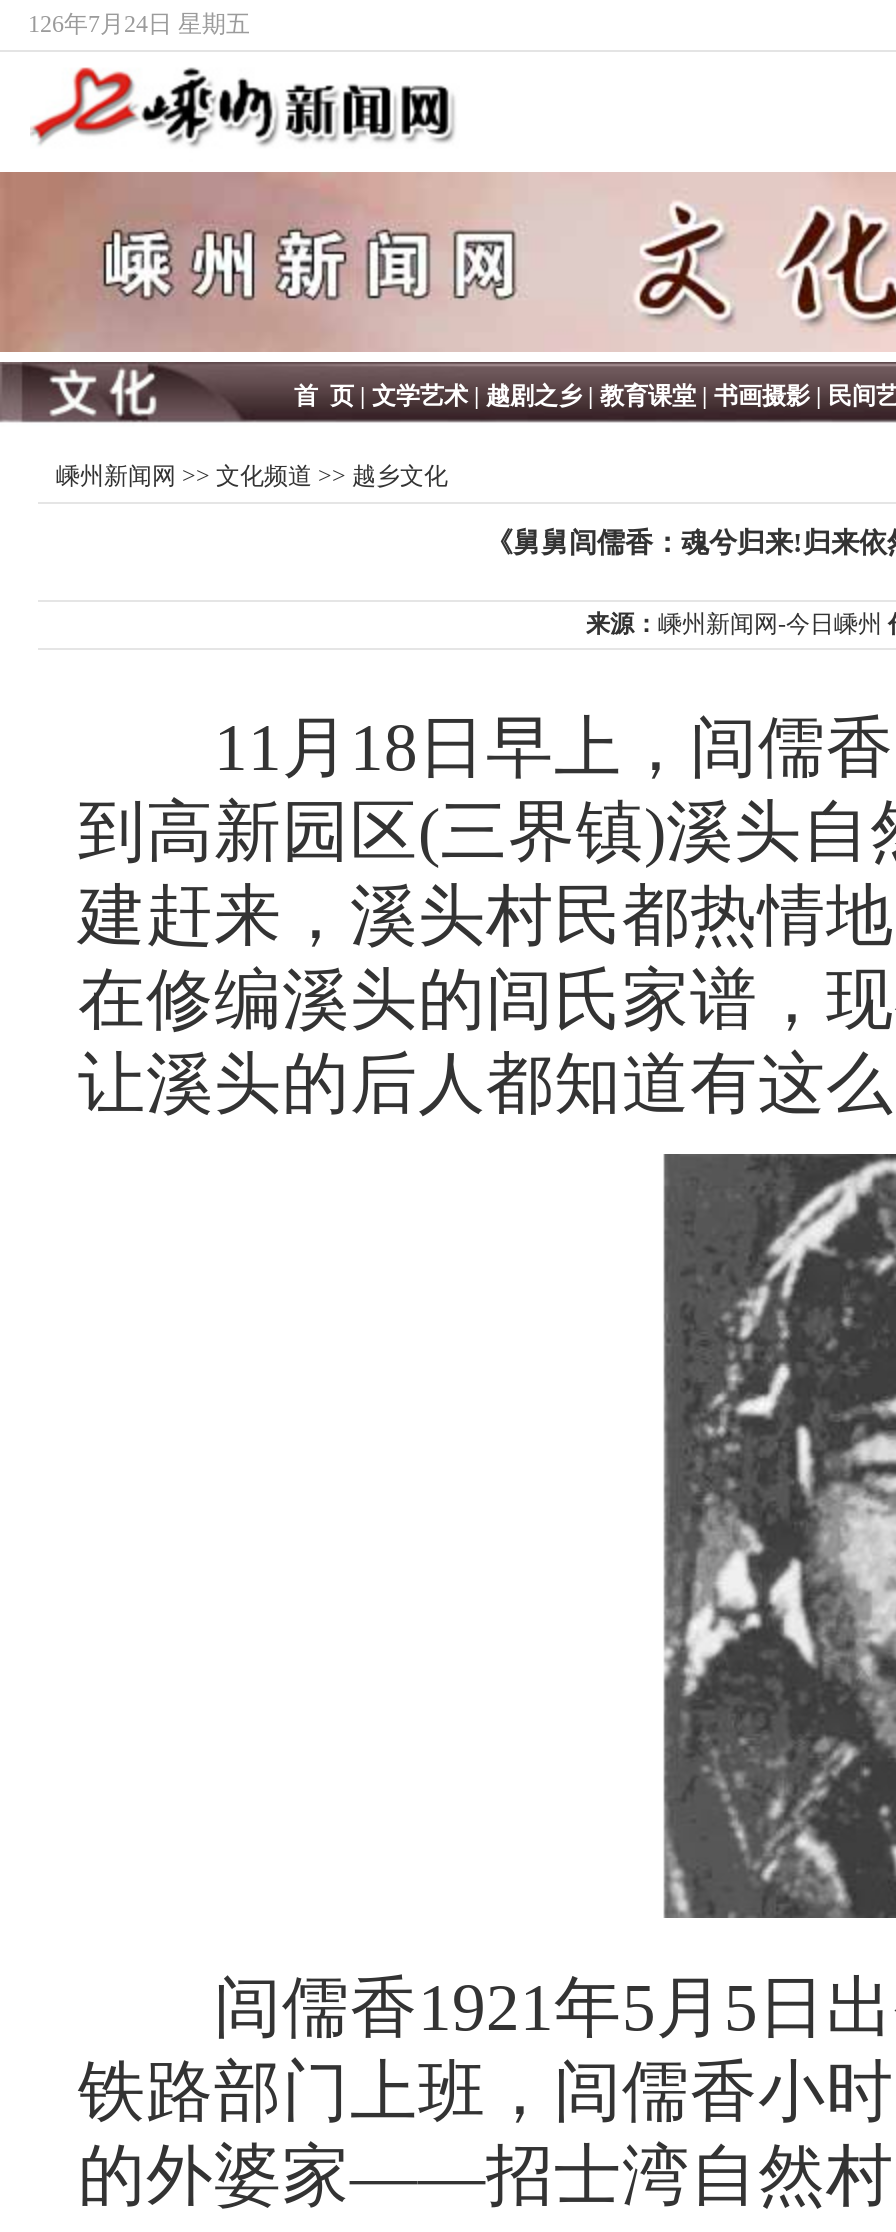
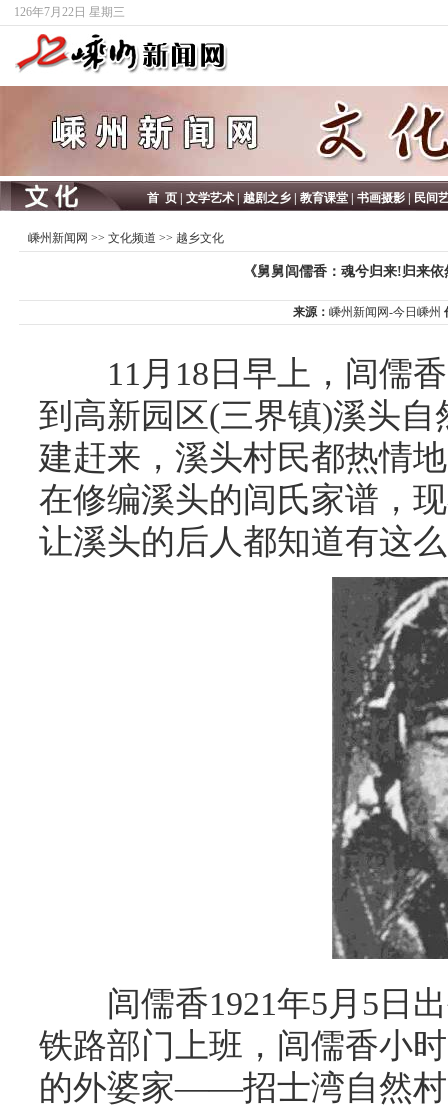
[28,10,250,38] 126年7月24日 星期五 -> [14,5,125,19] 126年7月22日 星期三

